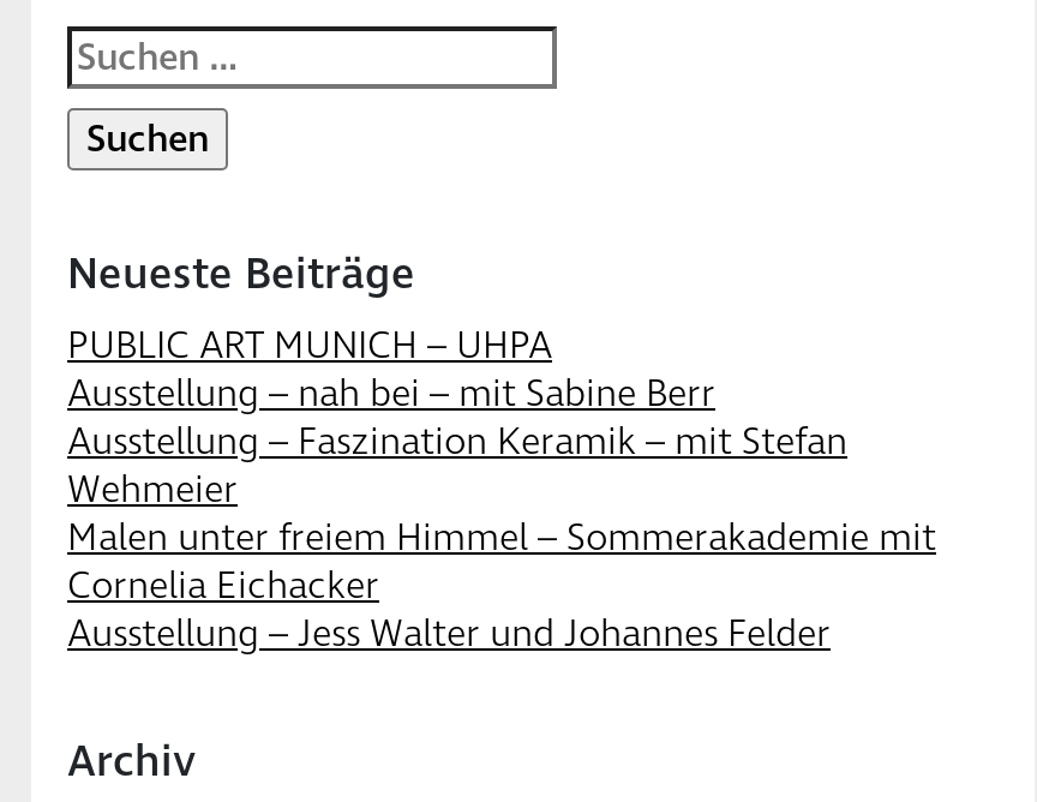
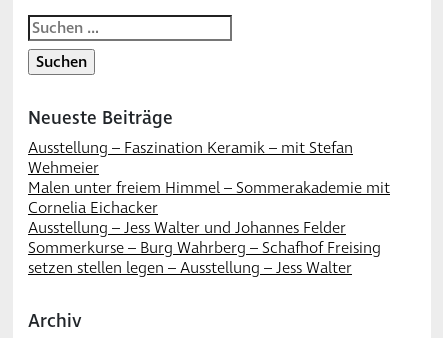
[67,318,715,419] PUBLIC ART MUNICH – UHPA | Ausstellung – nah bei – mit Sabine Berr -> none
moved [67,414,936,659] -> [28,137,390,239]: Ausstellung – Faszination Keramik – mit Stefan | Wehmeier | Malen unter freiem Himmel – Sommerakademie mit | Cornelia Eichacker | Ausstellung – Jess Walter und Johannes Felder
none -> [28,237,381,279] Sommerkurse – Burg Wahrberg – Schafhof Freising | setzen stellen legen – Ausstellung – Jess Walter

